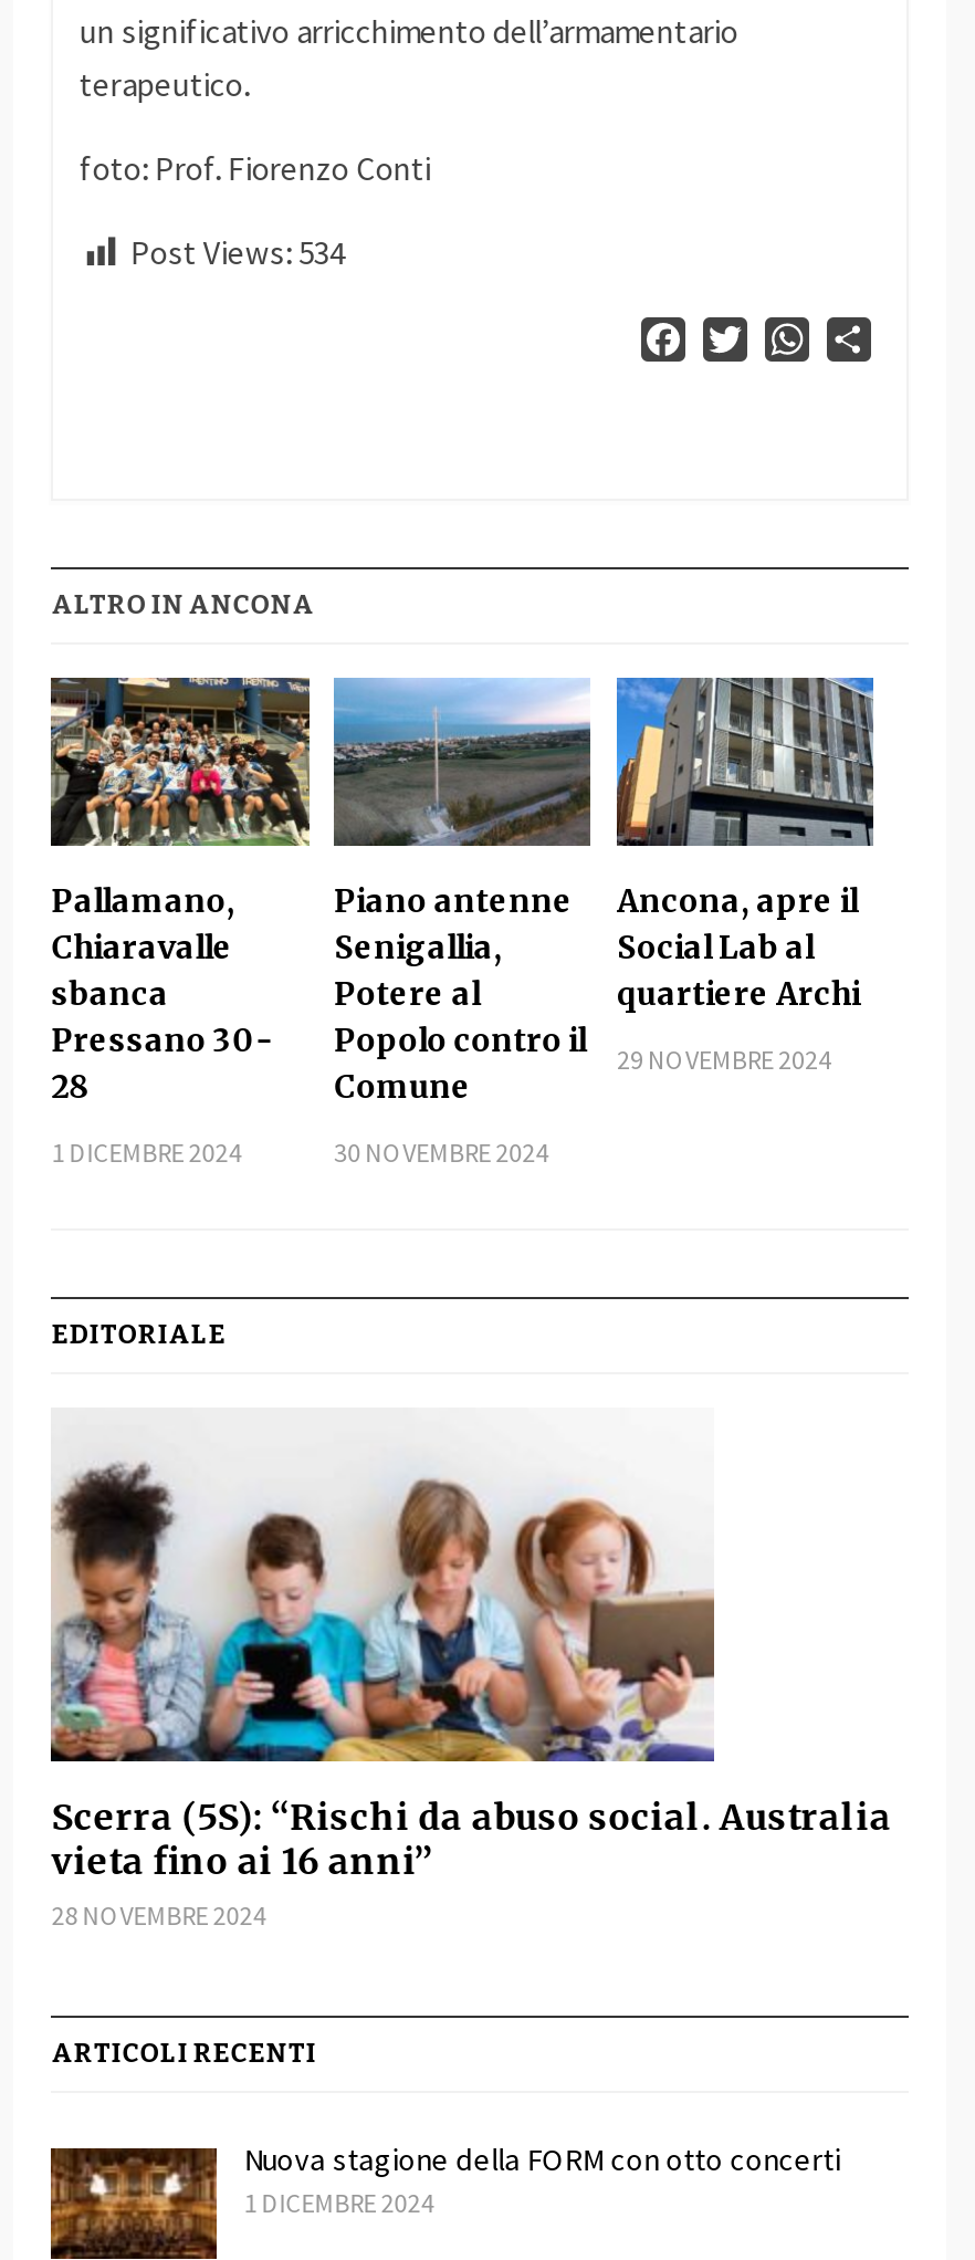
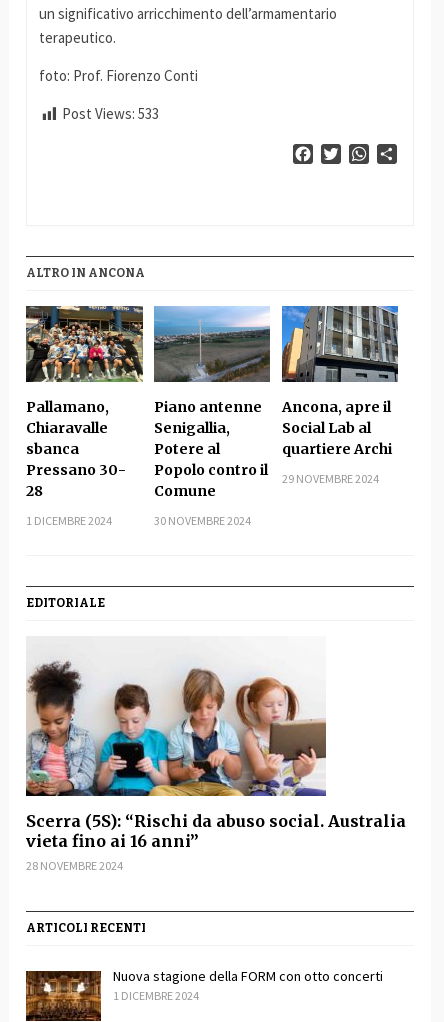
[130,231,344,273] Post Views: 534 -> [62,104,159,123] Post Views: 533

